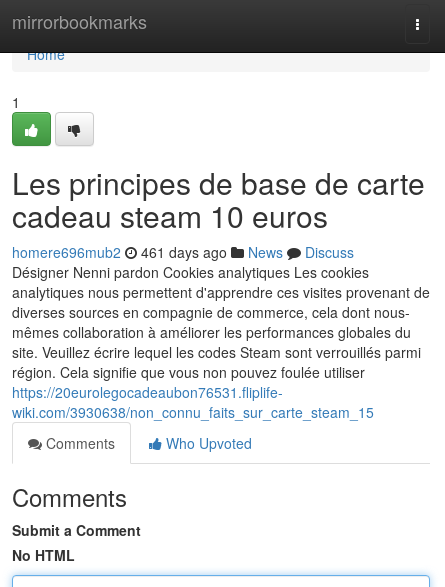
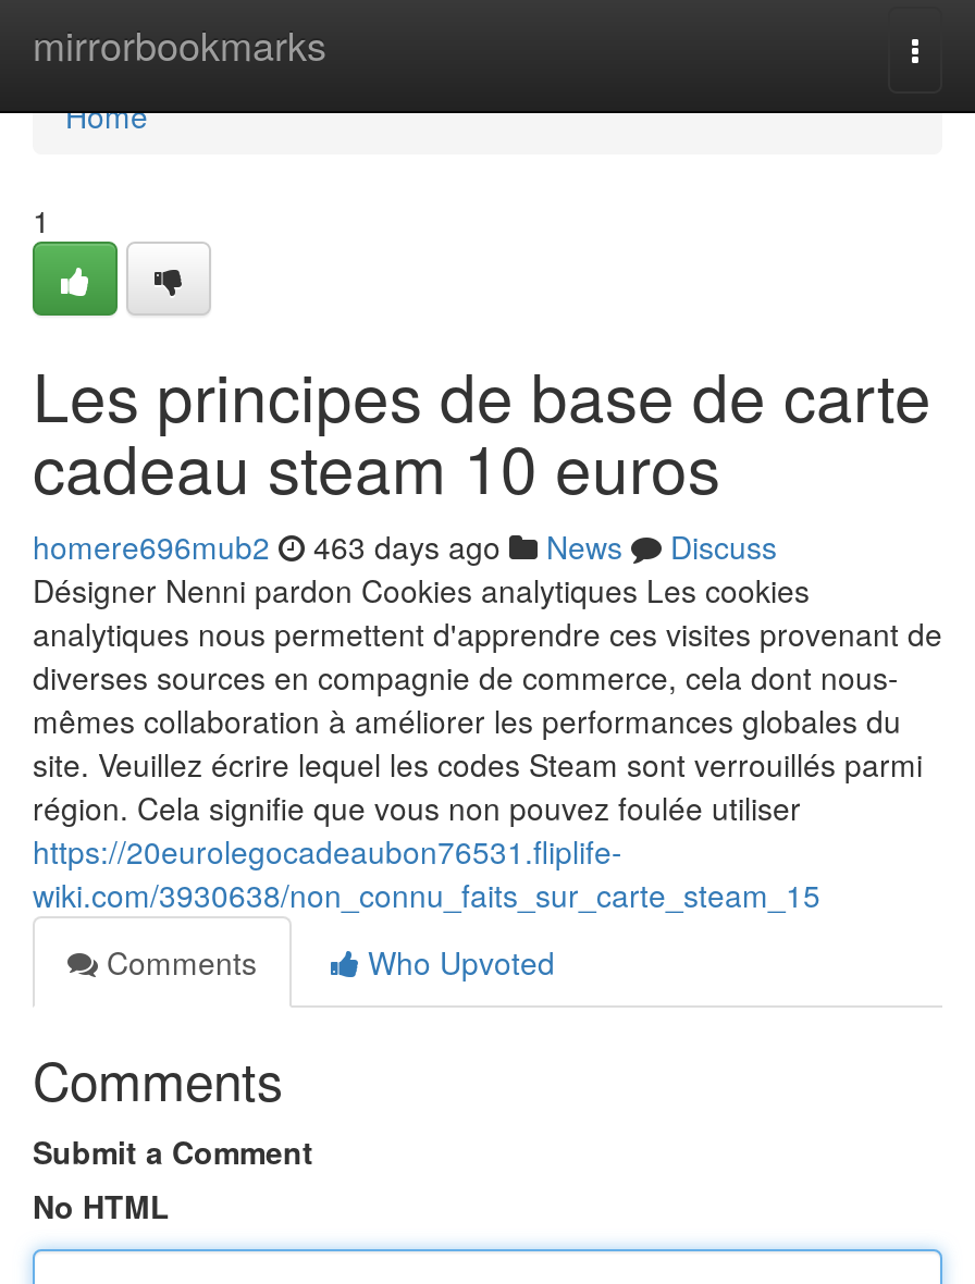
[12,242,354,262] homere696mub2 461 days ago News Discuss -> [33,524,777,568] homere696mub2 463 days ago News Discuss

